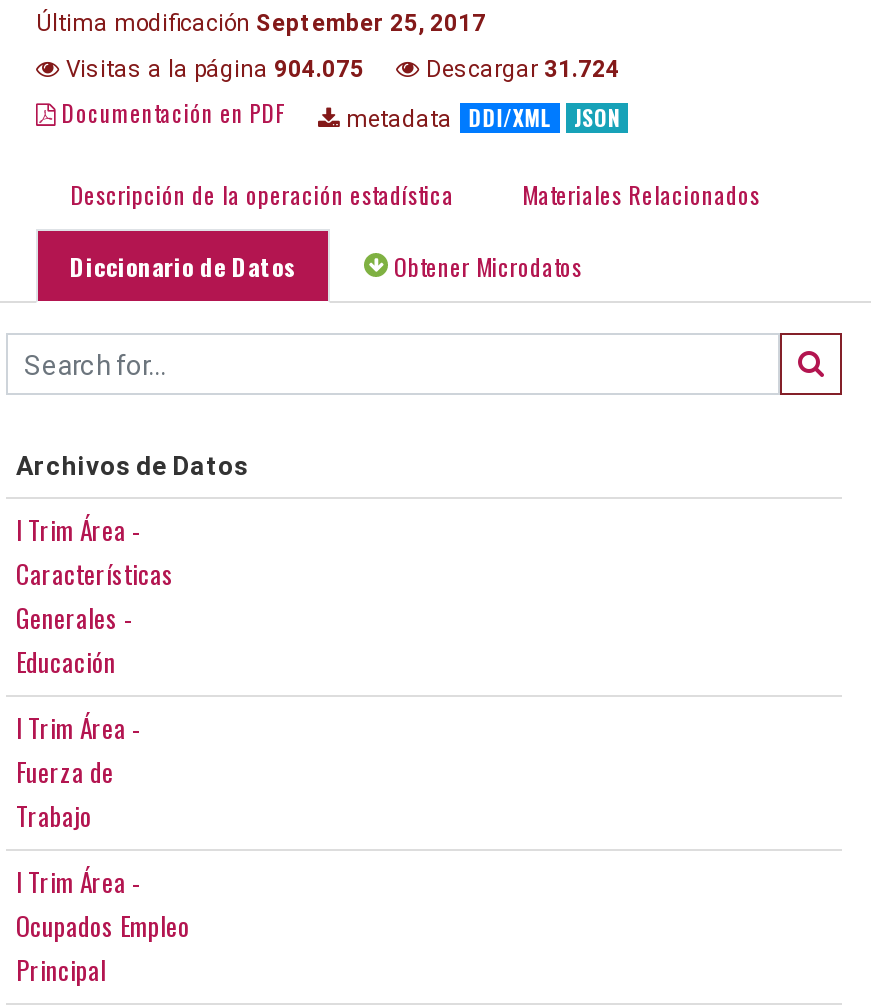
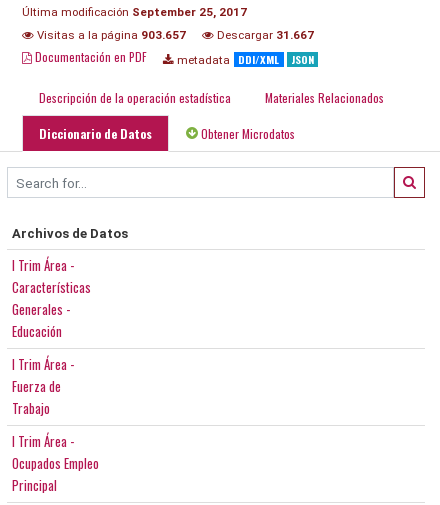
[60,56,364,84] Visitas a la página 904.075 -> [34,28,186,42] Visitas a la página 903.657
[420,56,620,84] Descargar 31.724 -> [214,28,314,42] Descargar 31.667

